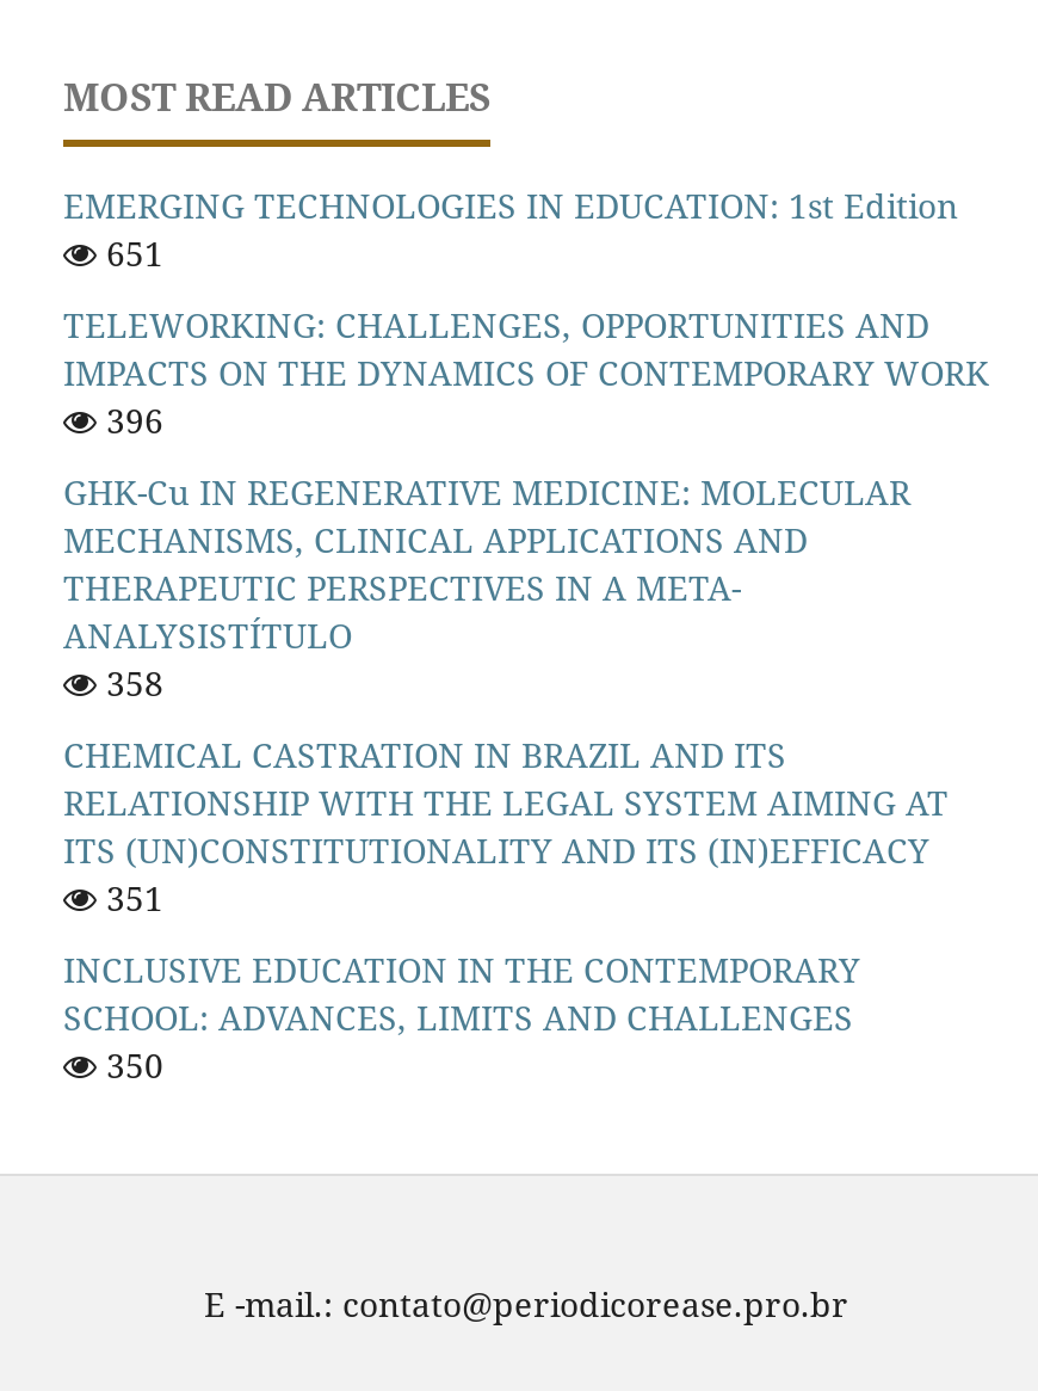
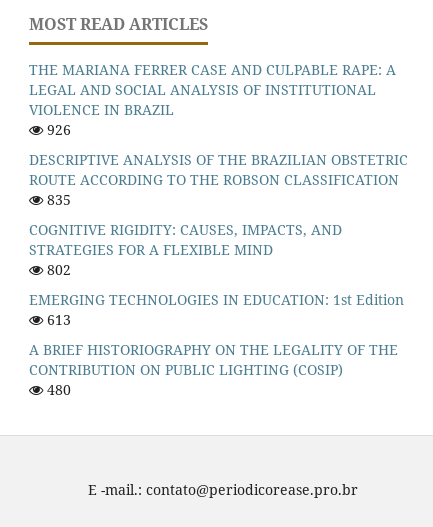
none -> [29,60,408,279] THE MARIANA FERRER CASE AND CULPABLE RAPE: A | LEGAL AND SOCIAL ANALYSIS OF INSTITUTIONAL | VIOLENCE IN BRAZIL | 926 | DESCRIPTIVE ANALYSIS OF THE BRAZILIAN OBSTETRIC | ROUTE ACCORDING TO THE ROBSON CLASSIFICATION | 835 | COGNITIVE RIGIDITY: CAUSES, IMPACTS, AND | STRATEGIES FOR A FLEXIBLE MIND | 802
moved [63,182,958,228] -> [29,290,404,309]: EMERGING TECHNOLOGIES IN EDUCATION: 1st Edition
[63,230,989,1087] 651 | TELEWORKING: CHALLENGES, OPPORTUNITIES AND | IMPACTS ON THE DYNAMICS OF CONTEMPORARY WORK | 396 | GHK-Cu IN REGENERATIVE MEDICINE: MOLECULAR | MECHANISMS, CLINICAL APPLICATIONS AND | THERAPEUTIC PERSPECTIVES IN A META- | ANALYSISTÍTULO | 358 | CHEMICAL CASTRATION IN BRAZIL AND ITS | RELATIONSHIP WITH THE LEGAL SYSTEM AIMING AT | ITS (UN)CONSTITUTIONALITY AND ITS (IN)EFFICACY | 351 | INCLUSIVE EDUCATION IN THE CONTEMPORARY | SCHOOL: ADVANCES, LIMITS AND CHALLENGES | 350 -> [29,310,398,399] 613 | A BRIEF HISTORIOGRAPHY ON THE LEGALITY OF THE | CONTRIBUTION ON PUBLIC LIGHTING (COSIP) | 480

